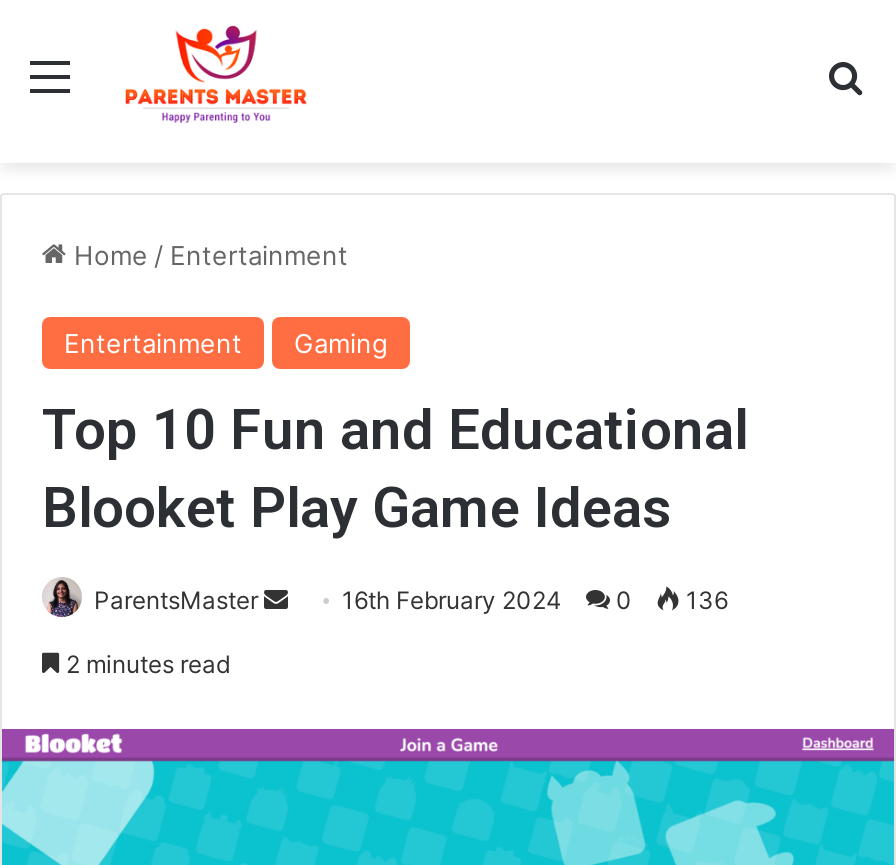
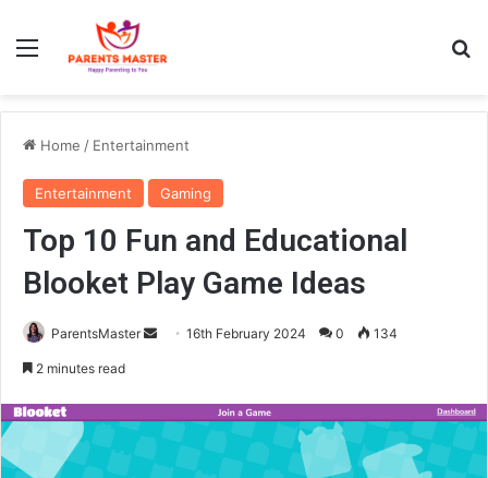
[680,585,728,615] 136 -> [370,325,398,342] 134

